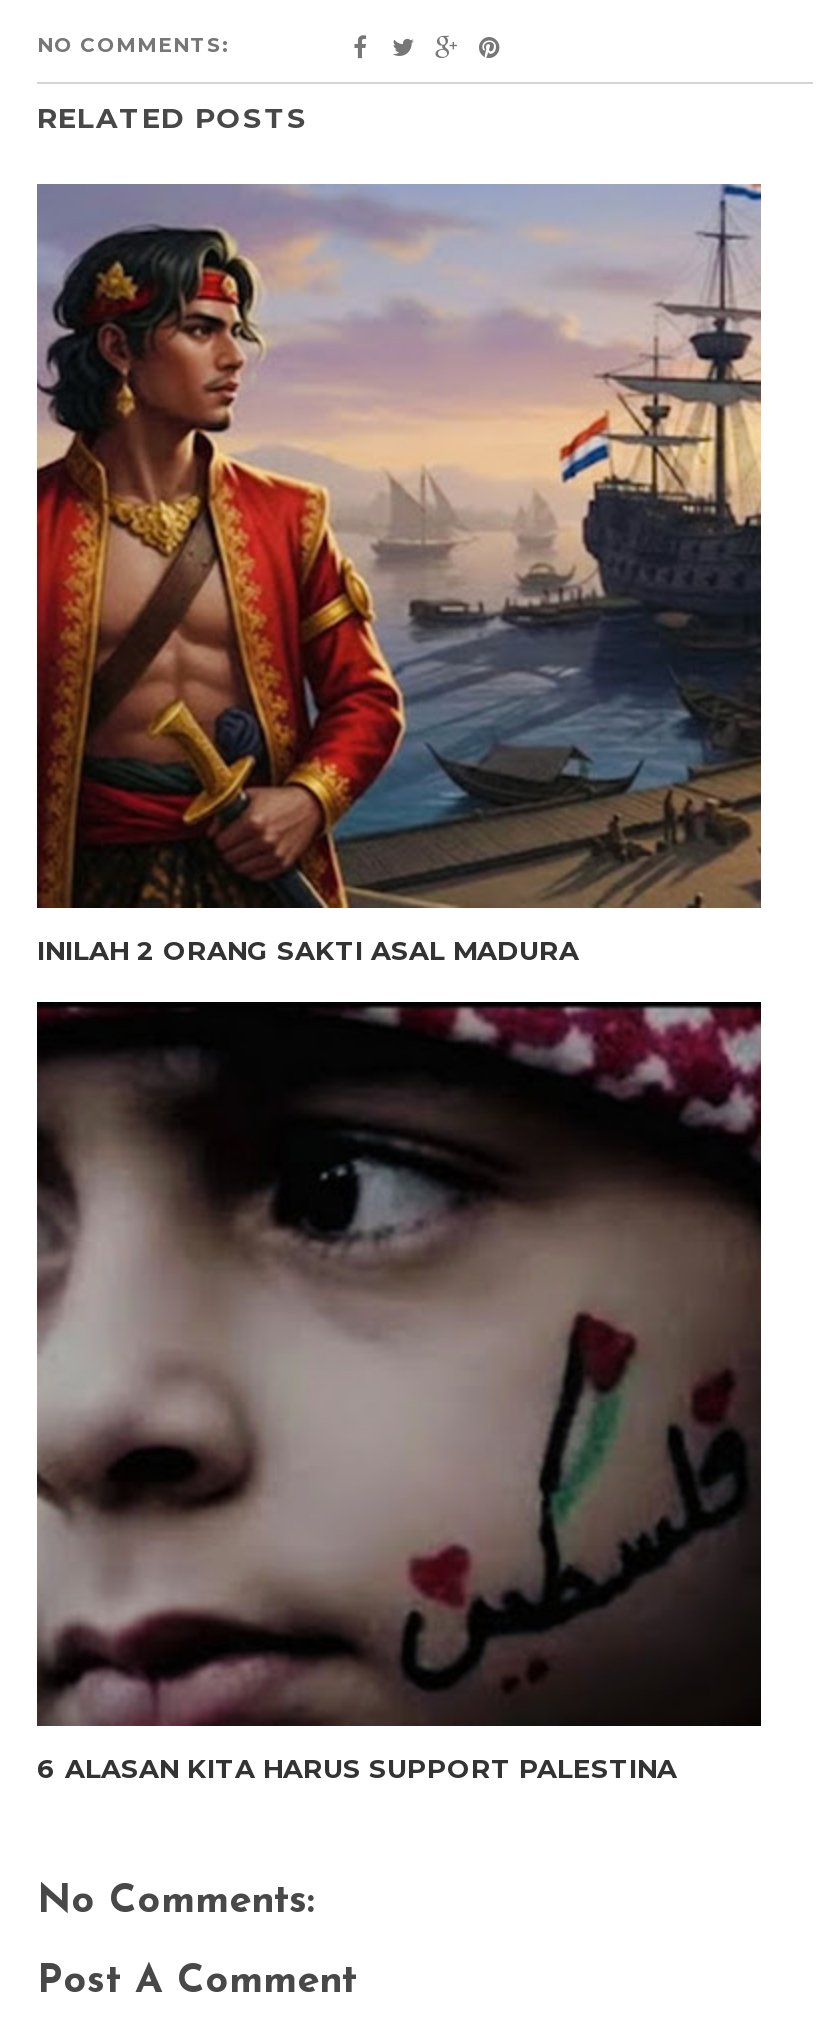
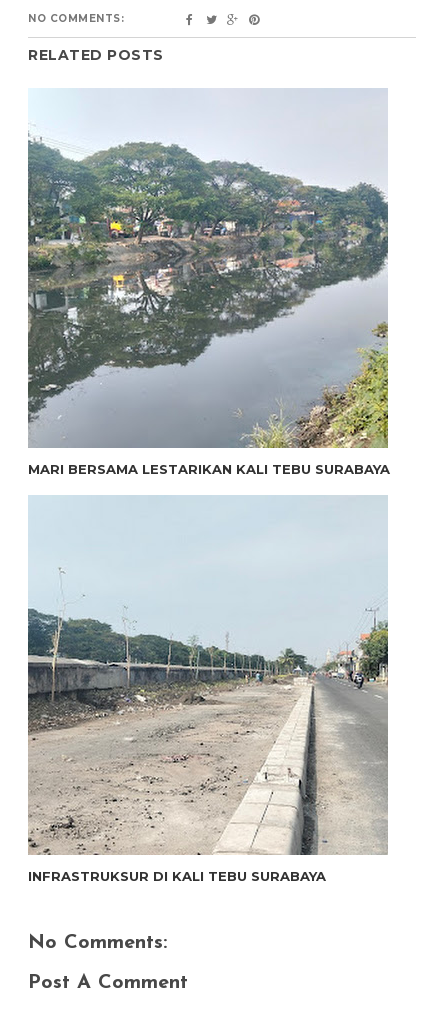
[35,182,763,966] [image] | INILAH 2 ORANG SAKTI ASAL MADURA -> [27,88,390,477] [image] | MARI BERSAMA LESTARIKAN KALI TEBU SURABAYA
[35,1000,763,1784] [image] | 6 ALASAN KITA HARUS SUPPORT PALESTINA -> [27,495,390,884] [image] | INFRASTRUKSUR DI KALI TEBU SURABAYA

